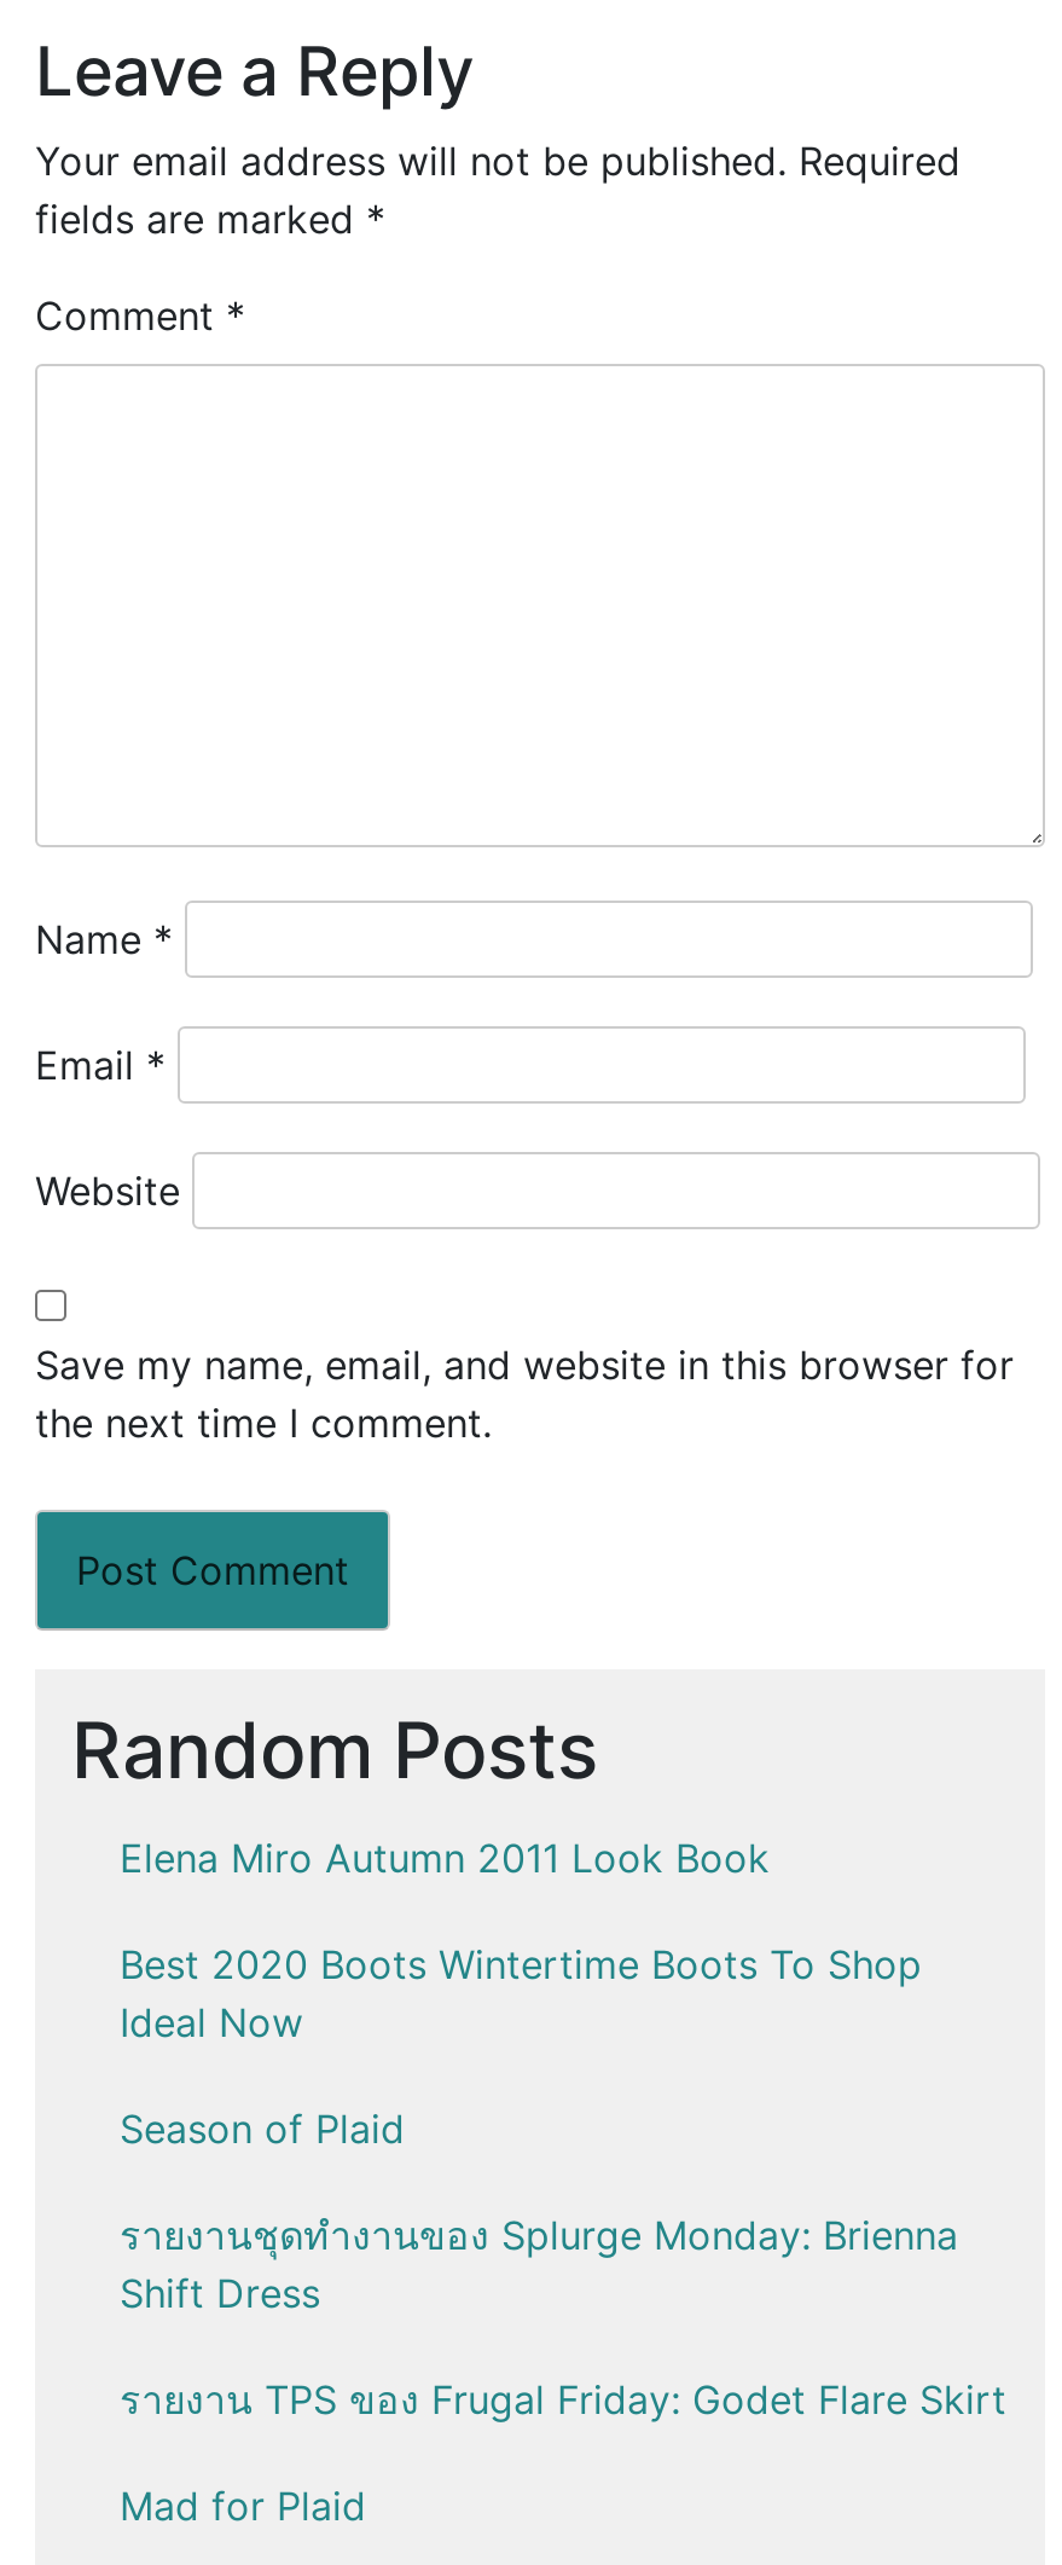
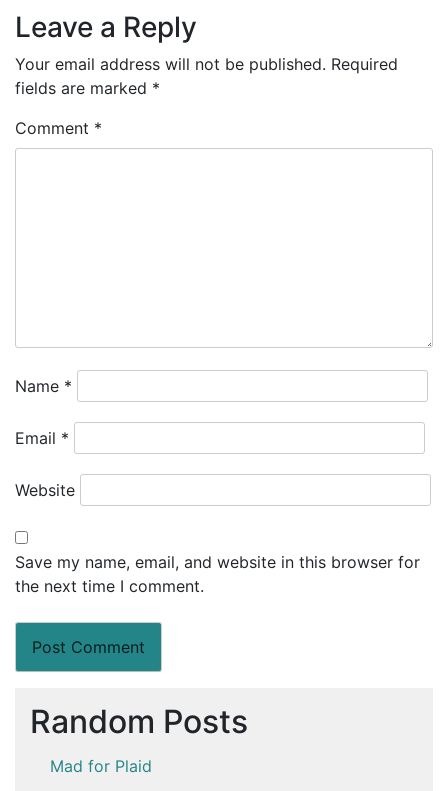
[120,1833,1006,2423] Elena Miro Autumn 2011 Look Book | Best 2020 Boots Wintertime Boots To Shop | Ideal Now | Season of Plaid | รายงานชุดทำงานของ Splurge Monday: Brienna | Shift Dress | รายงาน TPS ของ Frugal Friday: Godet Flare Skirt -> none

